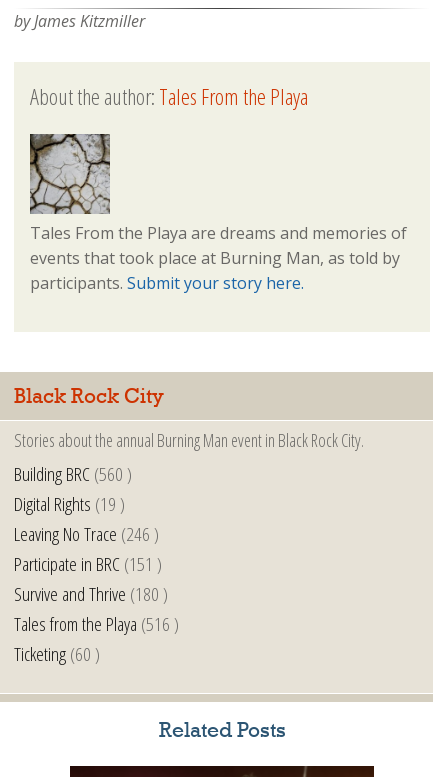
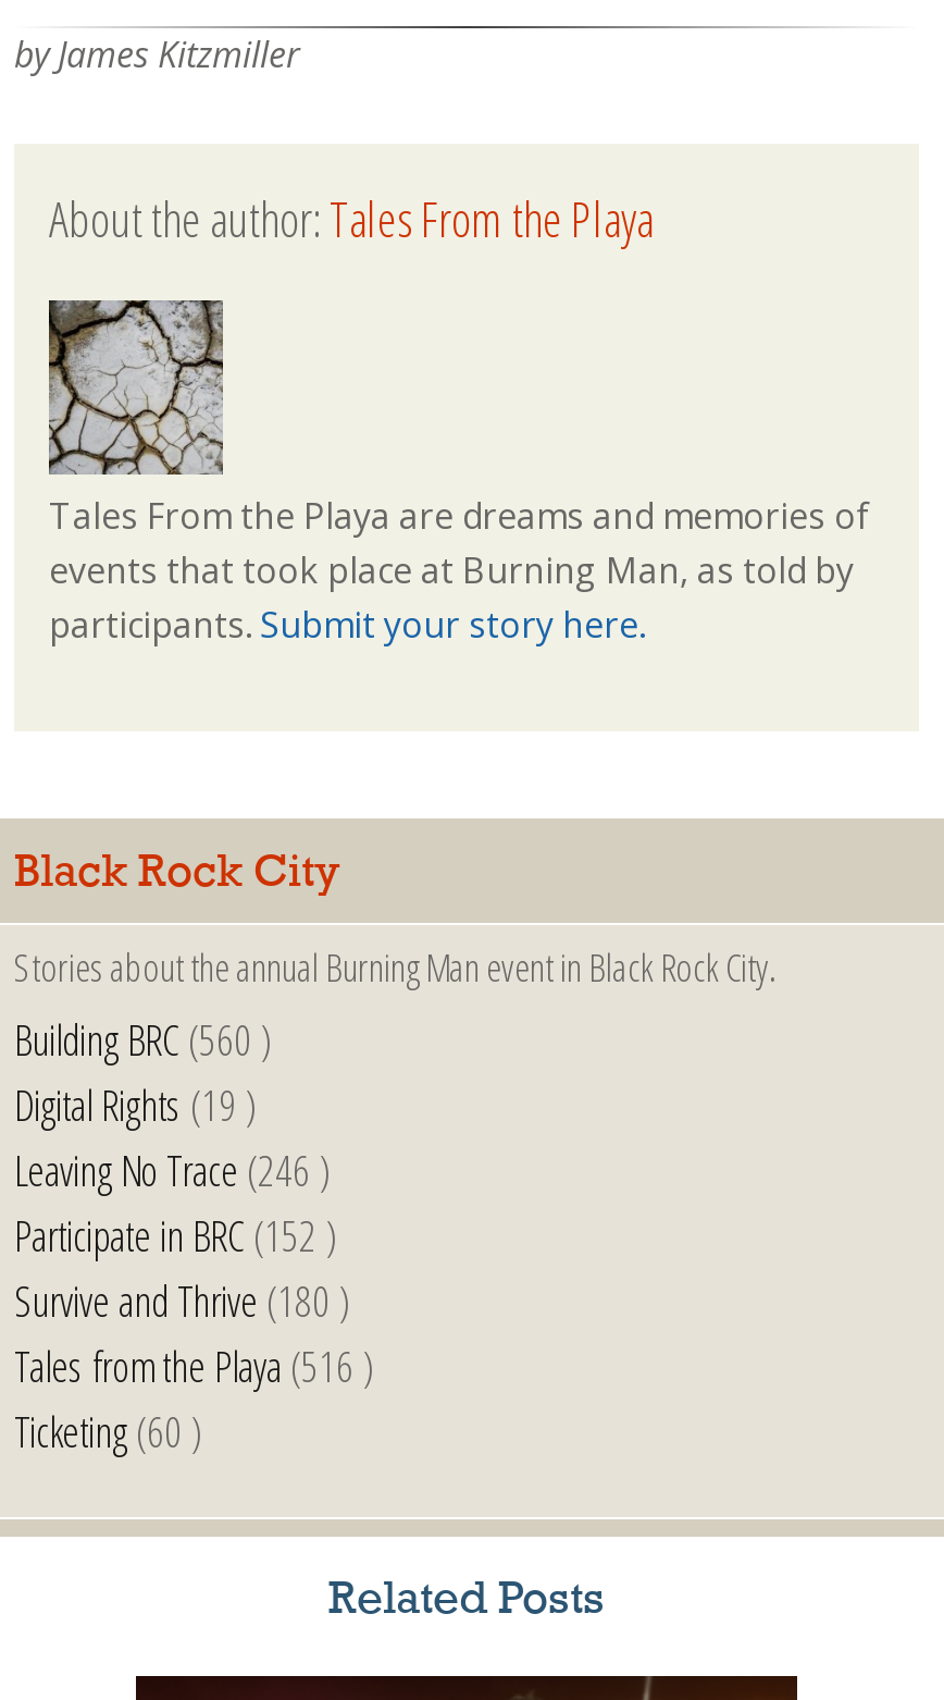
[14,550,162,577] Participate in BRC (151 ) -> [14,1207,336,1265] Participate in BRC (152 )

